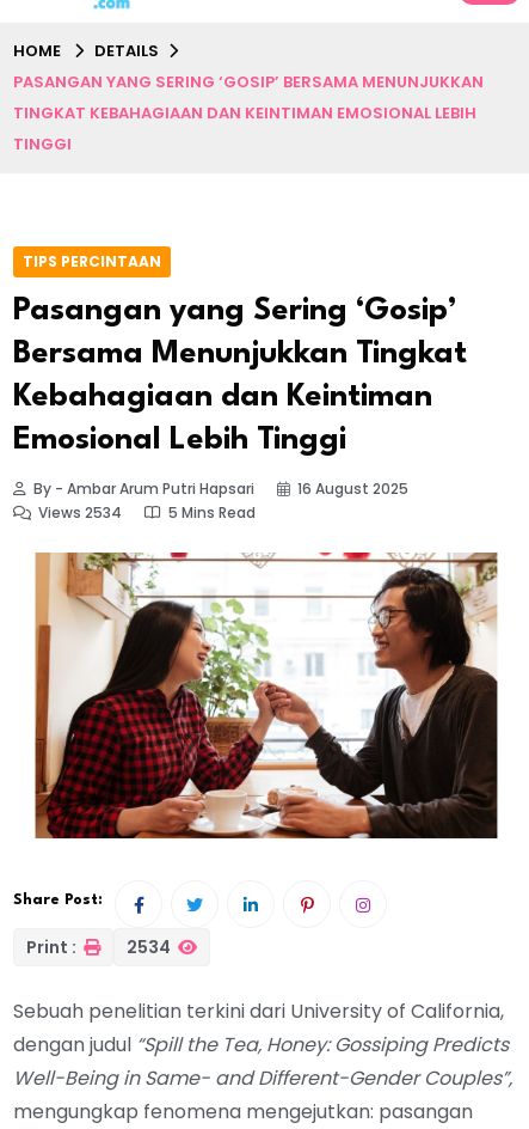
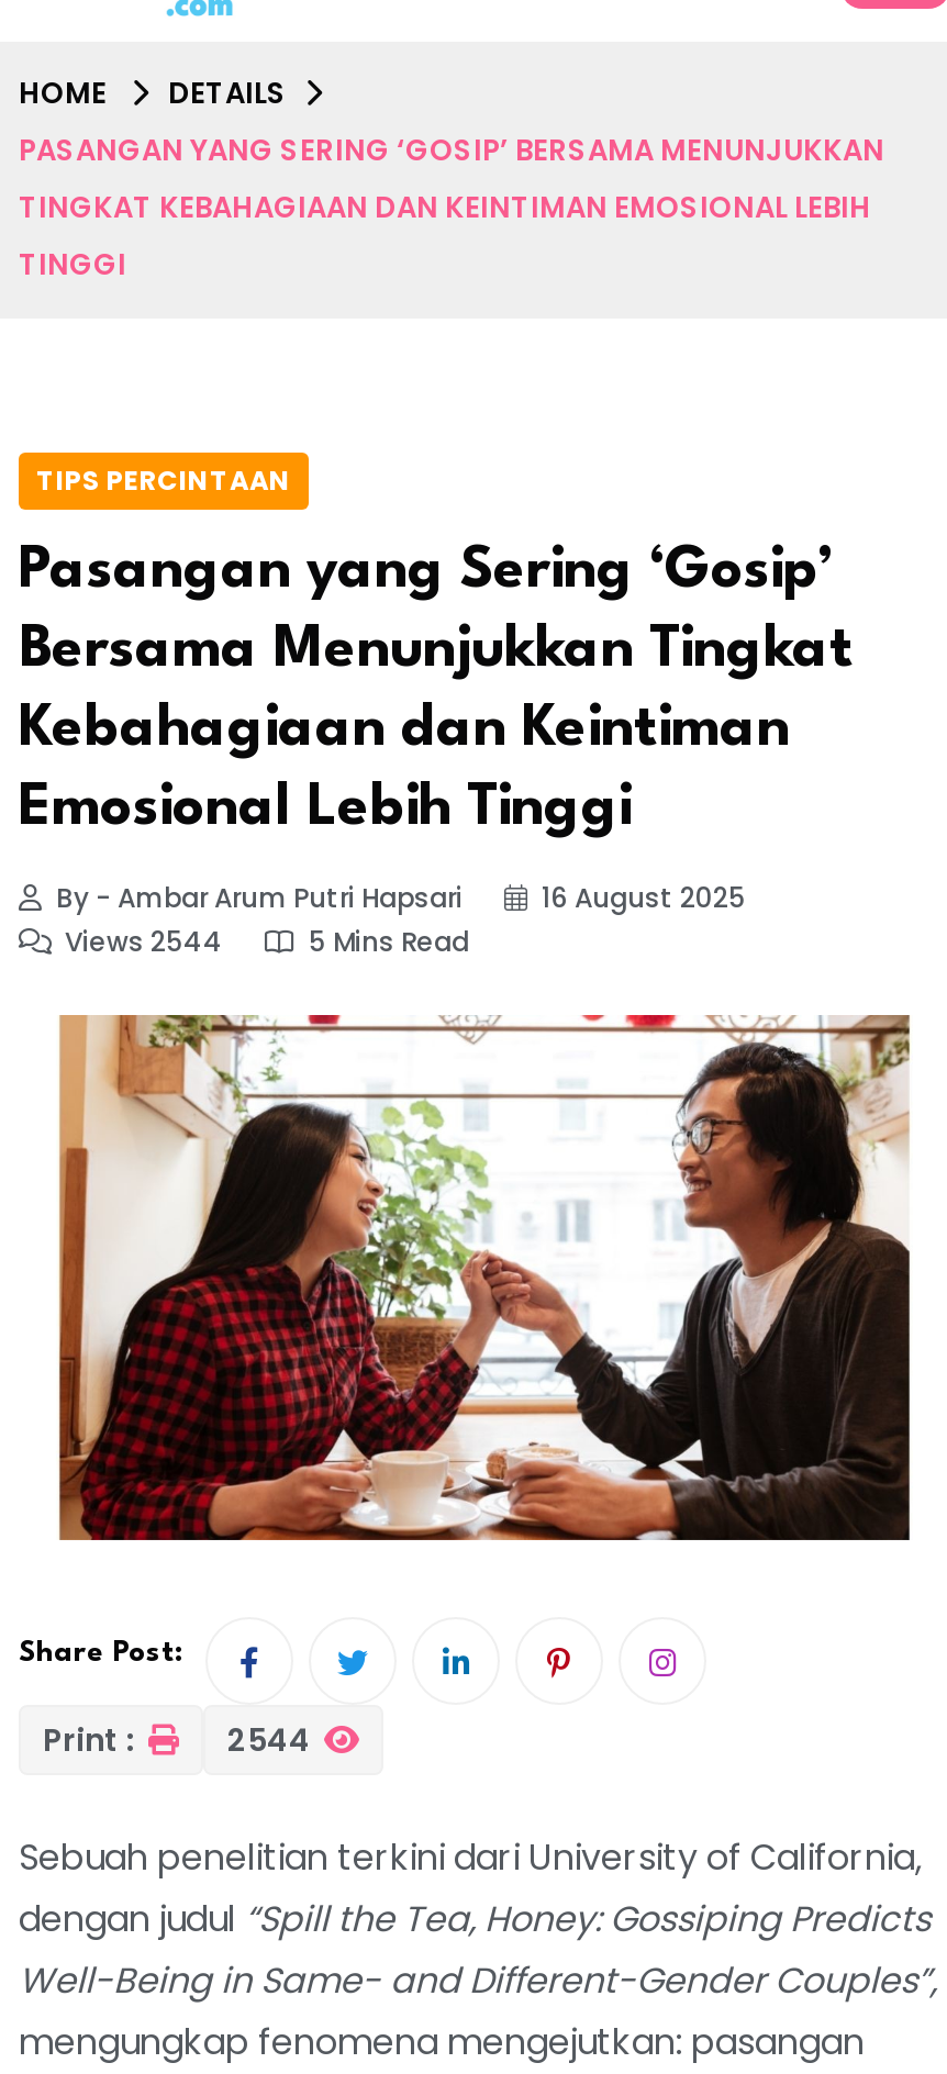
[38,502,122,523] Views 2534 -> [65,923,223,960] Views 2544
[26,935,174,959] Print : 2534 -> [43,1717,317,1761] Print : 2544

